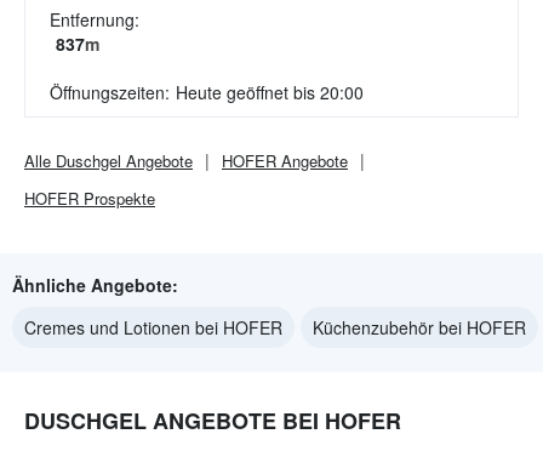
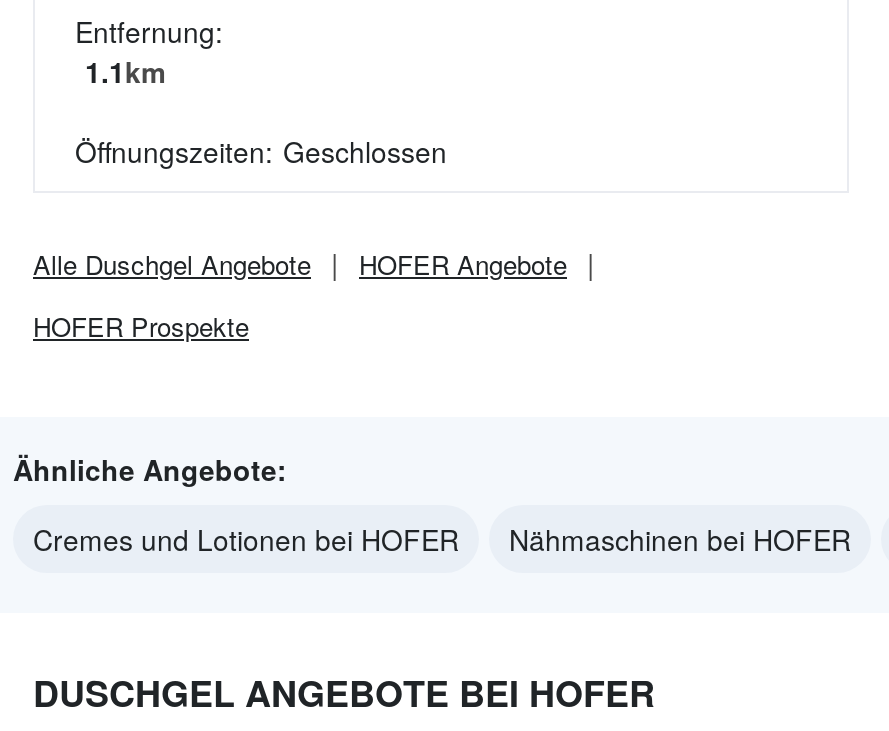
[56,32,99,56] 837 m -> [85,51,165,91] 1.1 km
[50,80,364,104] Öffnungszeiten: Heute geöffnet bis 20:00 -> [75,131,447,171] Öffnungszeiten: Geschlossen
[313,315,526,339] Küchenzubehör bei HOFER -> [509,519,851,559] Nähmaschinen bei HOFER

